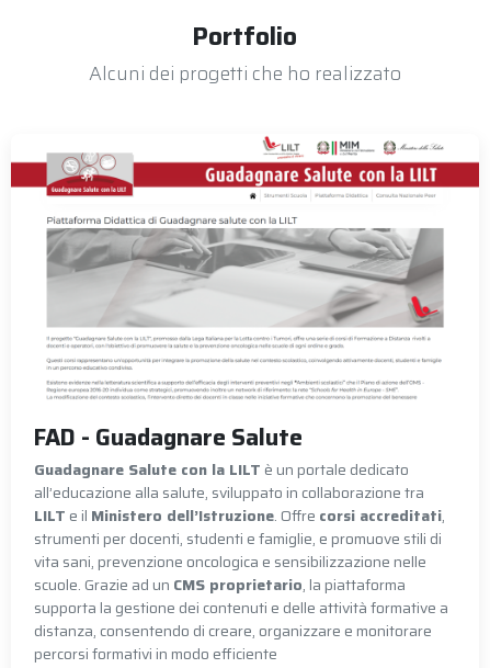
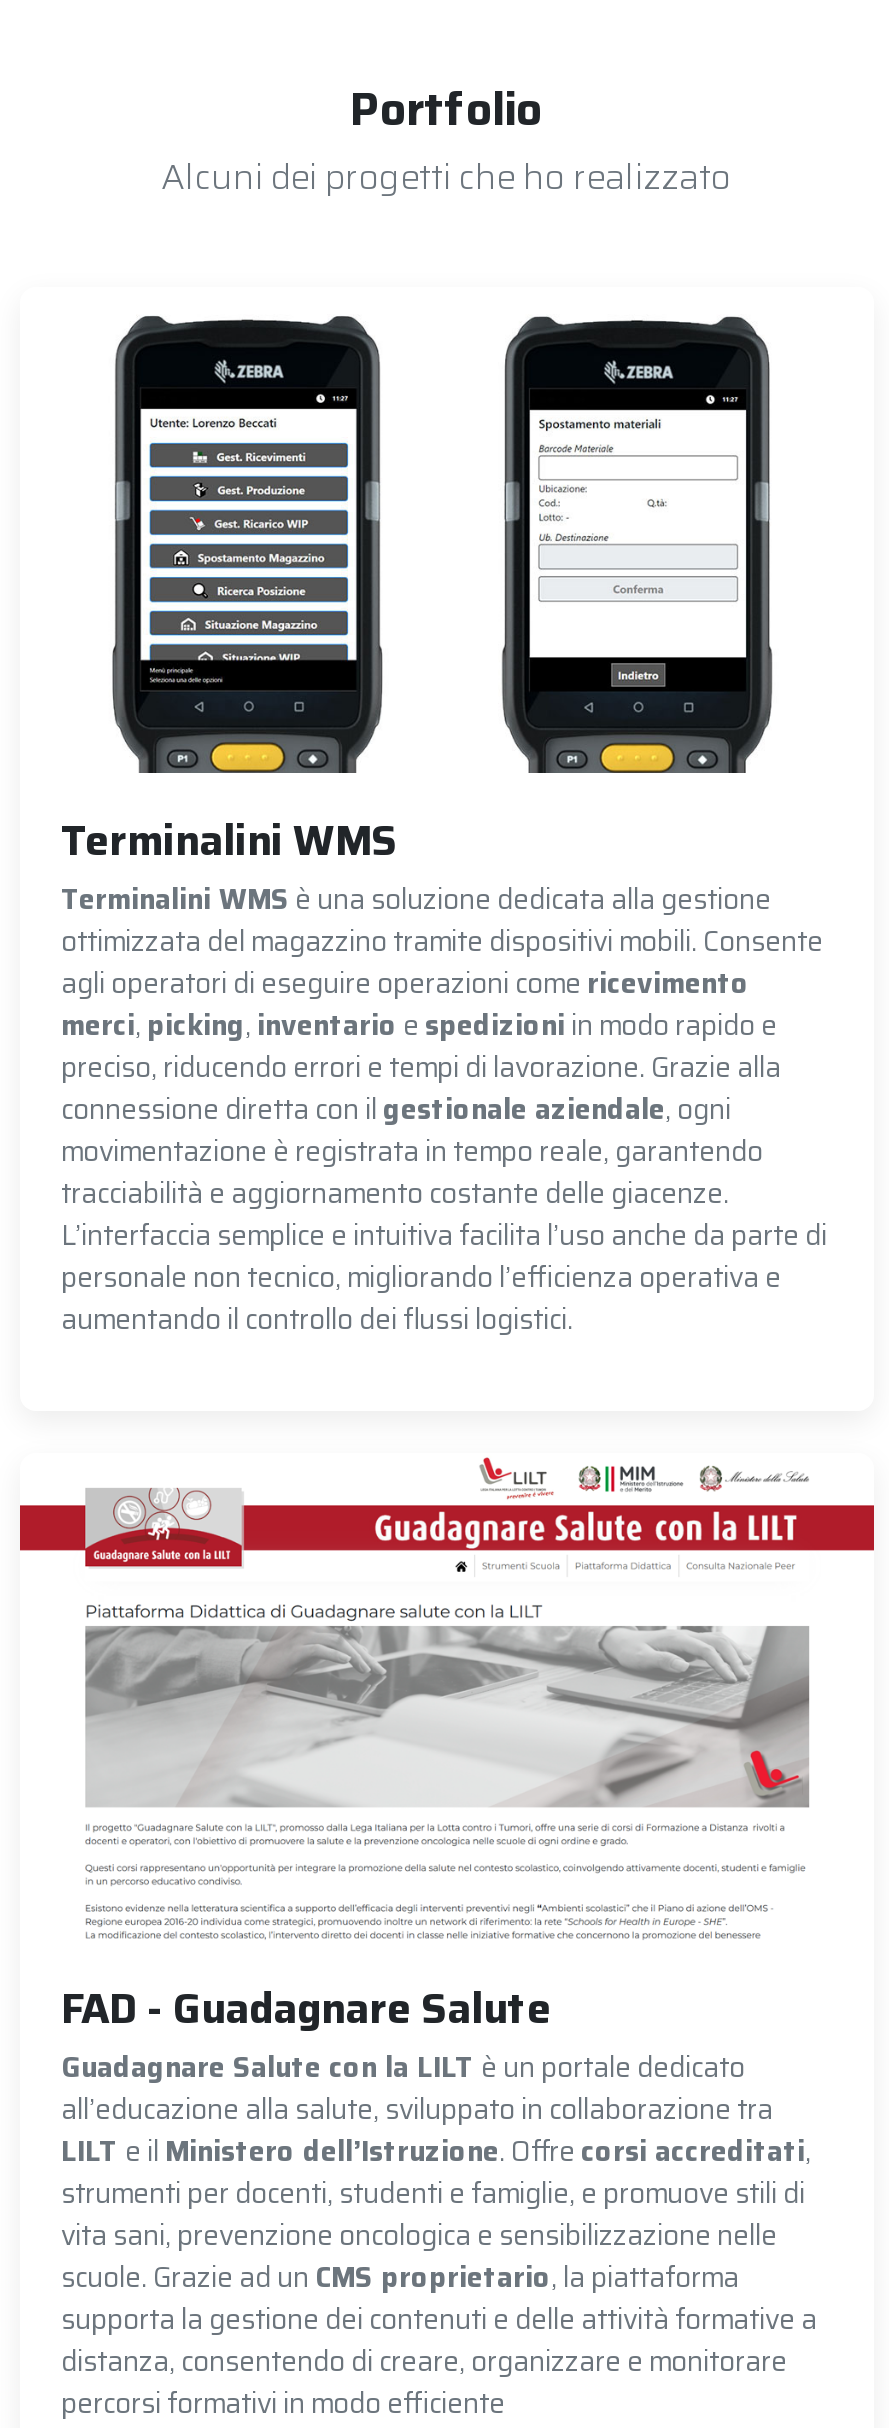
none -> [61,313,827,1342] [image] | Terminalini WMS | Terminalini WMS è una soluzione dedicata alla gestione | ottimizzata del magazzino tramite dispositivi mobili. Consente | agli operatori di eseguire operazioni come ricevimento | merci, picking, inventario e spedizioni in modo rapido e | preciso, riducendo errori e tempi di lavorazione. Grazie alla | connessione diretta con il gestionale aziendale, ogni | movimentazione è registrata in tempo reale, garantendo | tracciabilità e aggiornamento costante delle giacenze. | L’interfaccia semplice e intuitiva facilita l’uso anche da parte di | personale non tecnico, migliorando l’efficienza operativa e | aumentando il controllo dei flussi logistici.
none -> [500,315,774,775] [image]

